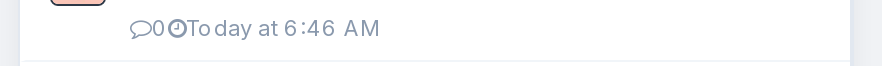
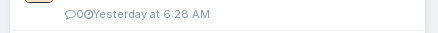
[186,14,380,42] Today at 6:46 AM -> [93,7,210,21] Yesterday at 6:28 AM

